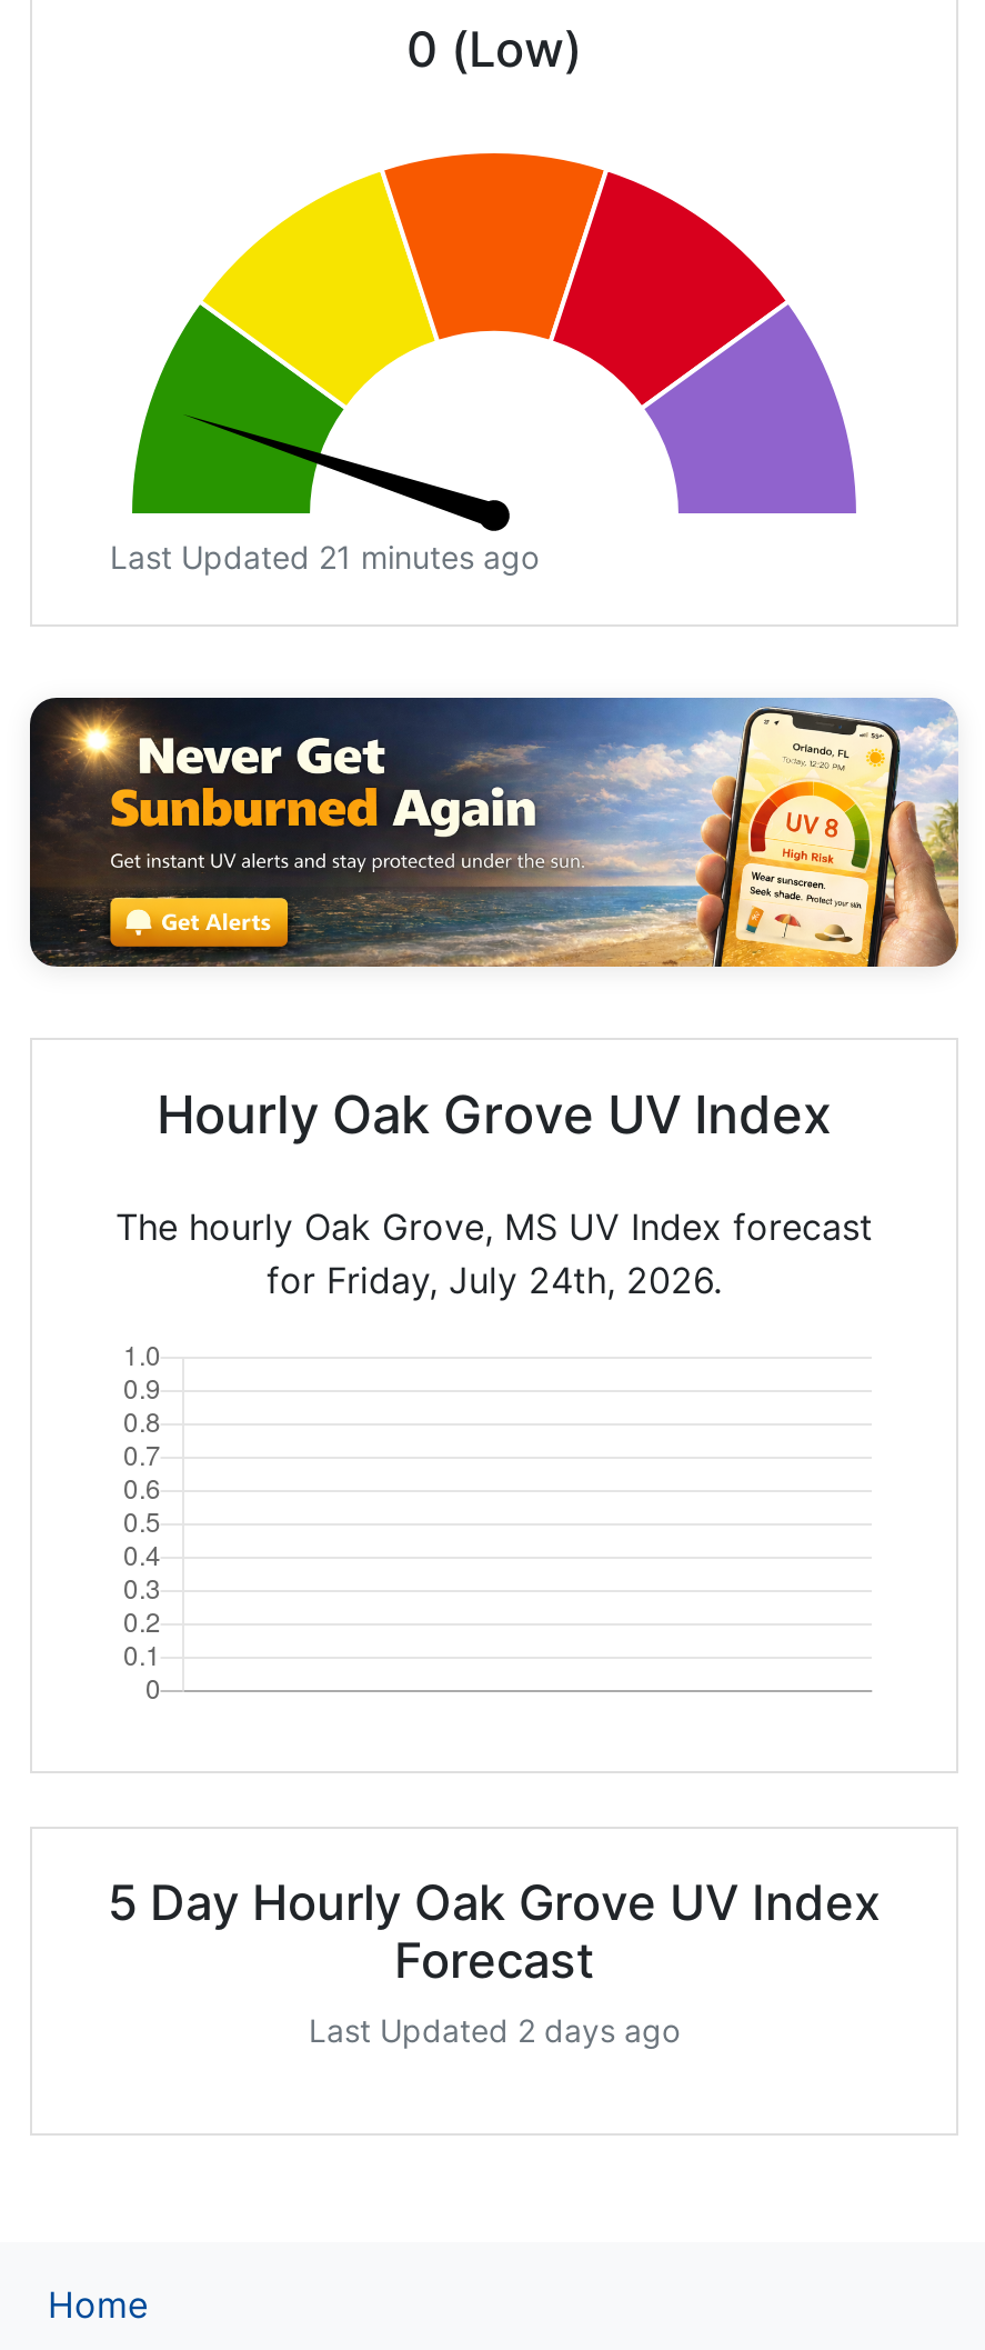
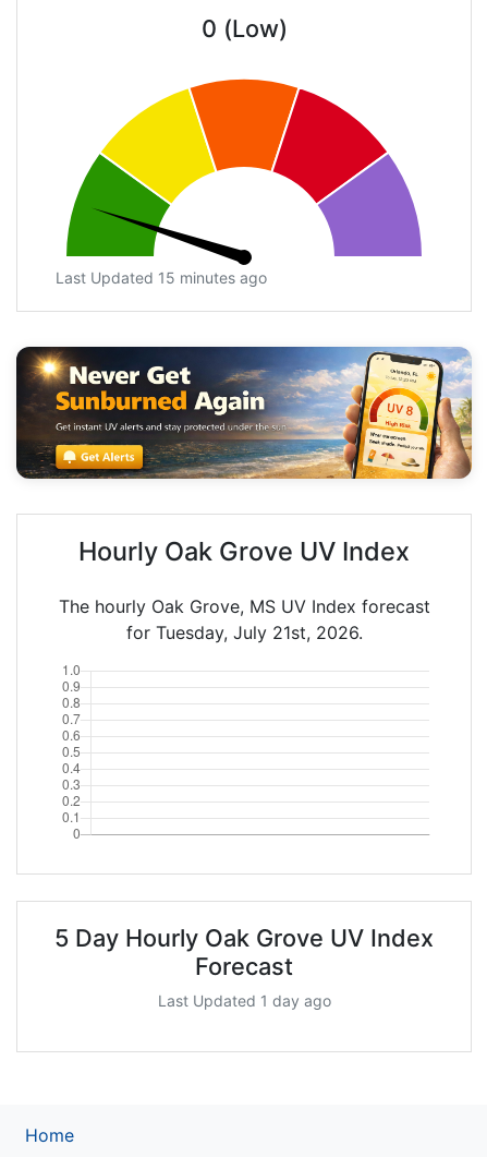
[110,538,539,576] Last Updated 21 minutes ago -> [56,268,267,287] Last Updated 15 minutes ago
[267,1257,722,1302] for Friday, July 24th, 2026. -> [126,621,362,643] for Tuesday, July 21st, 2026.
[309,2011,680,2048] Last Updated 2 days ago -> [157,991,331,1010] Last Updated 1 day ago

